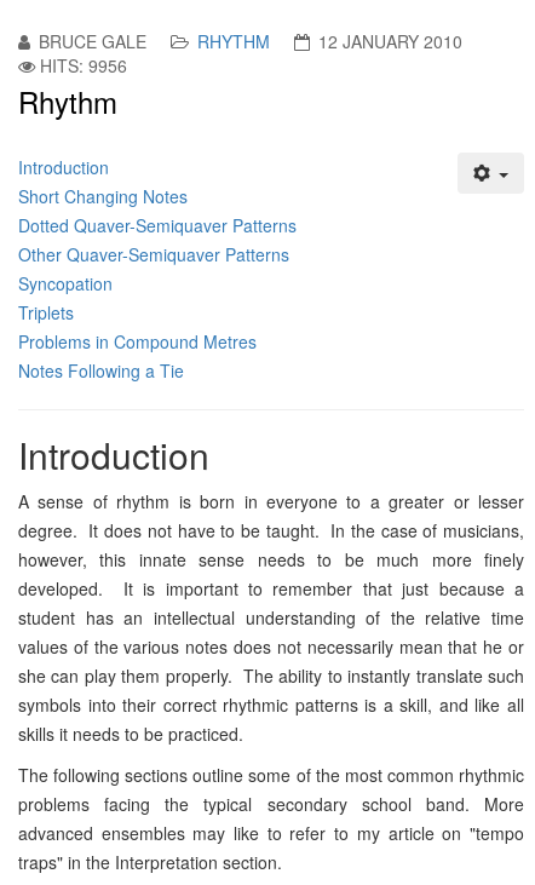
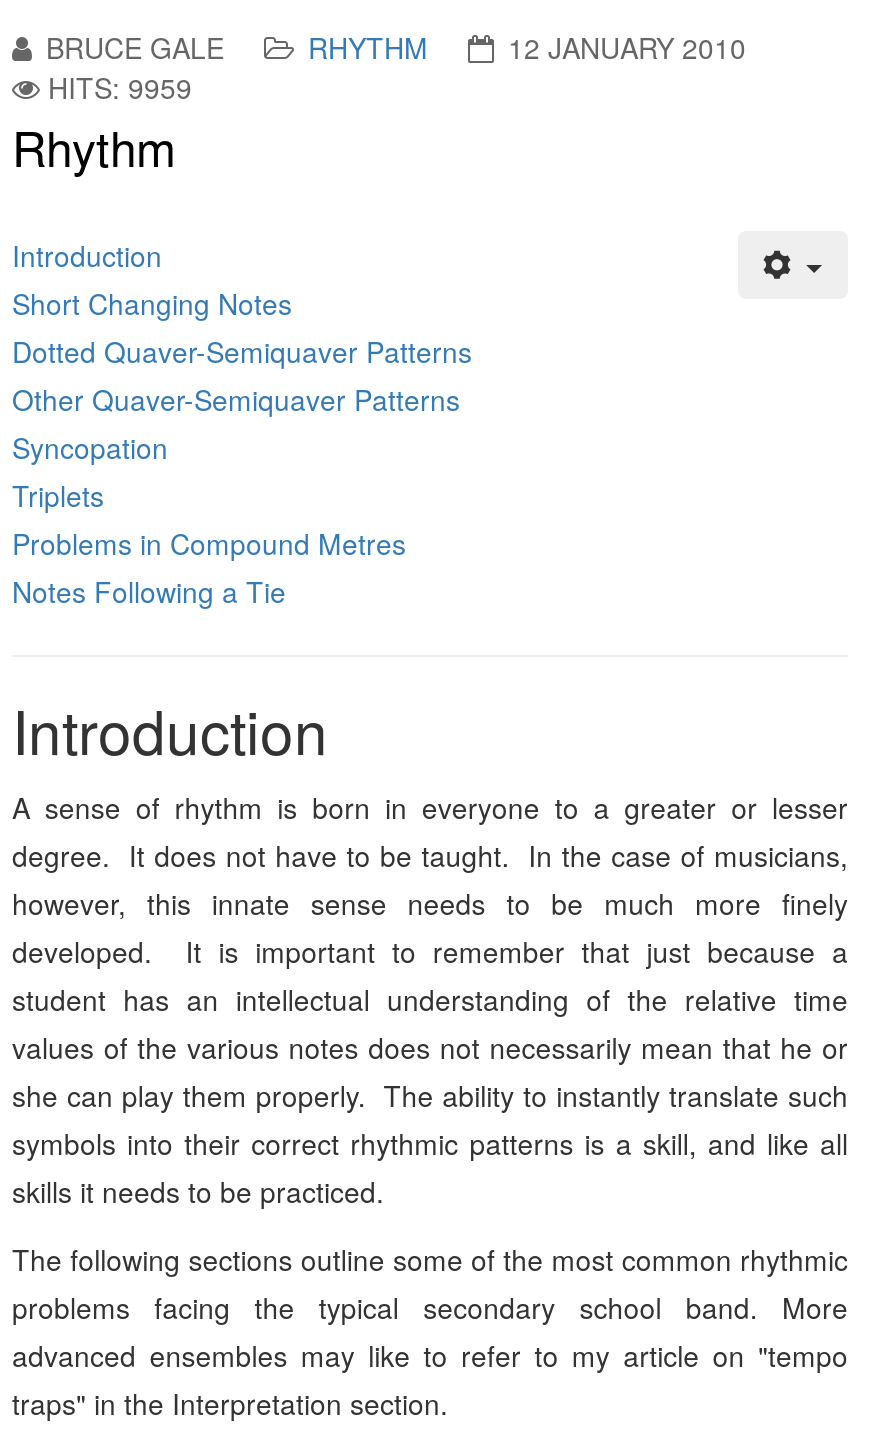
[40,53,127,77] HITS: 9956 -> [48,67,192,107] HITS: 9959

